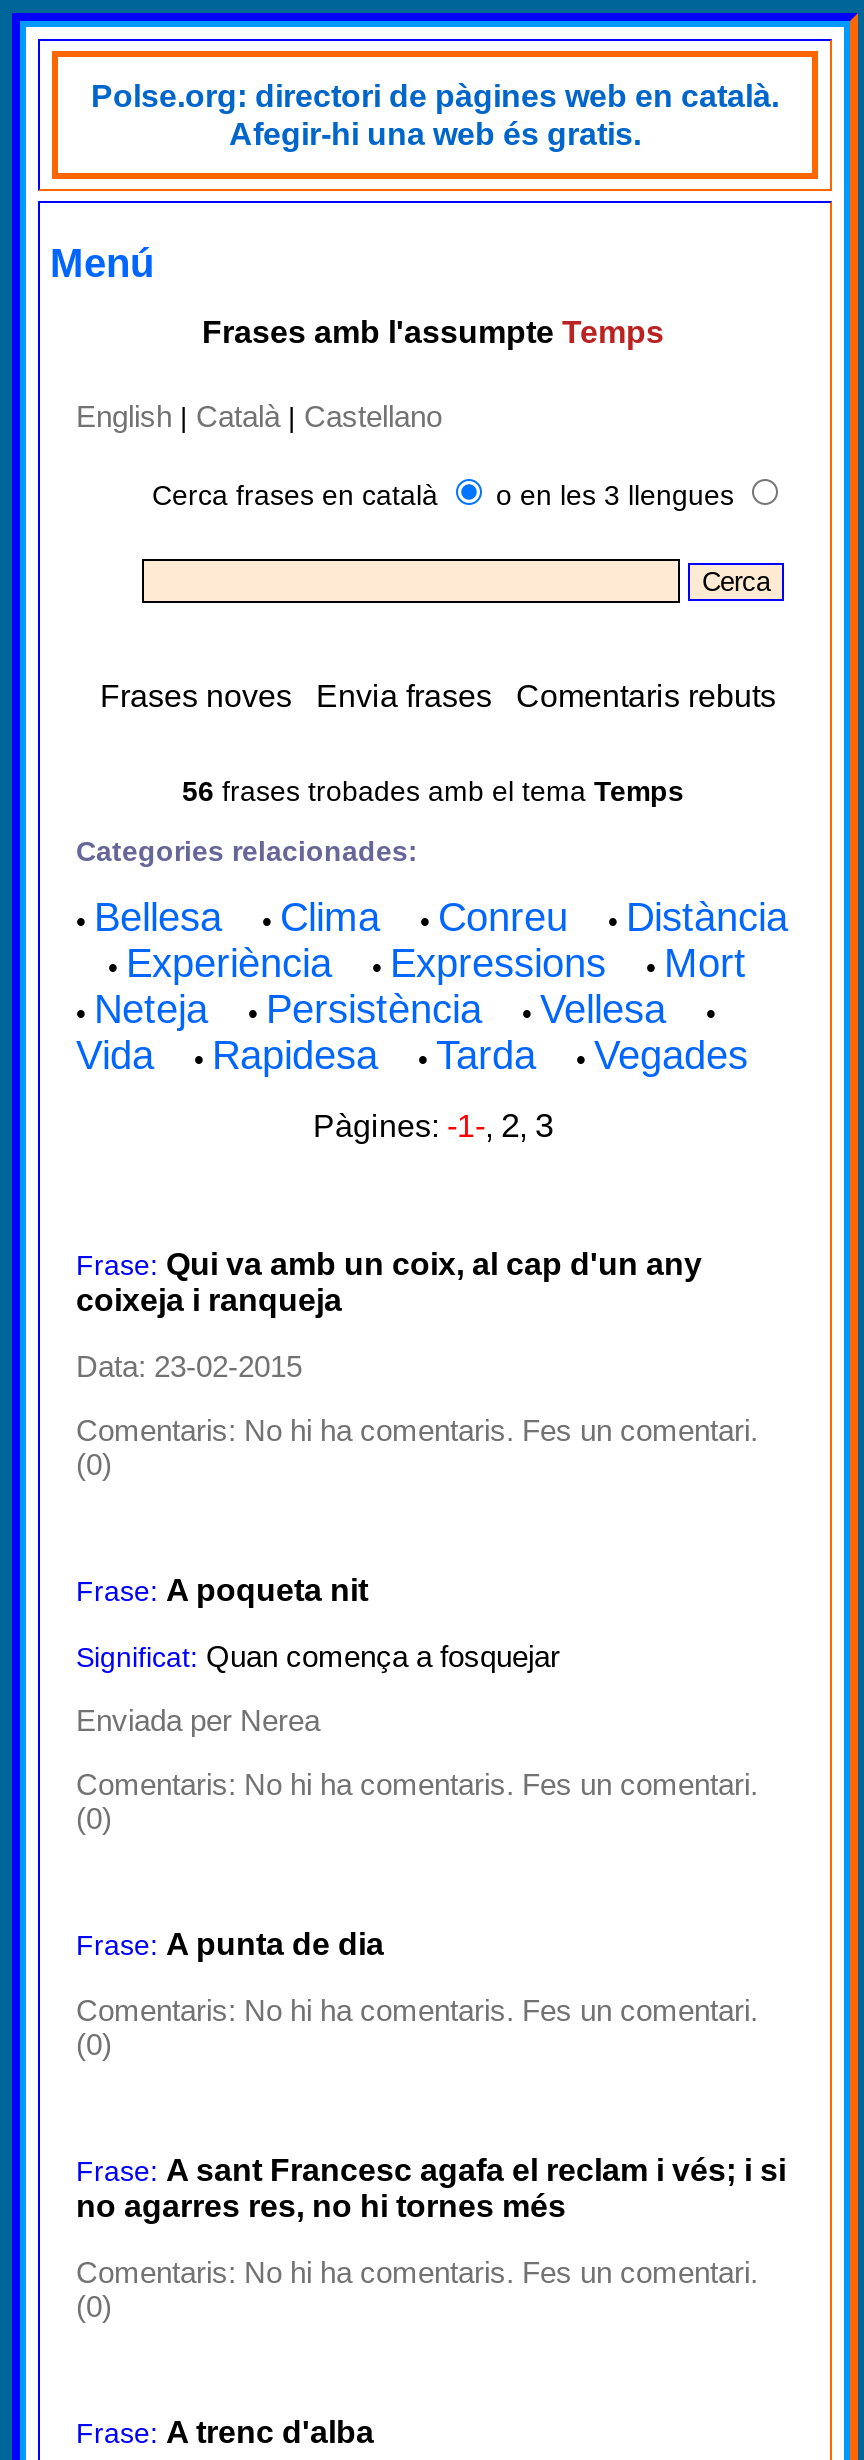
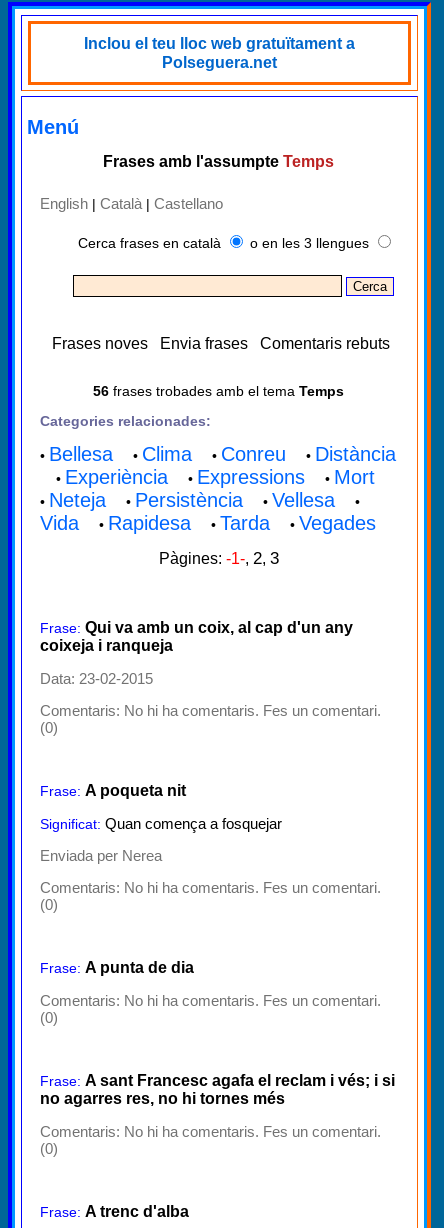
[91,79,779,151] Polse.org: directori de pàgines web en català. | Afegir-hi una web és gratis. -> [84,35,355,71] Inclou el teu lloc web gratuïtament a | Polseguera.net

